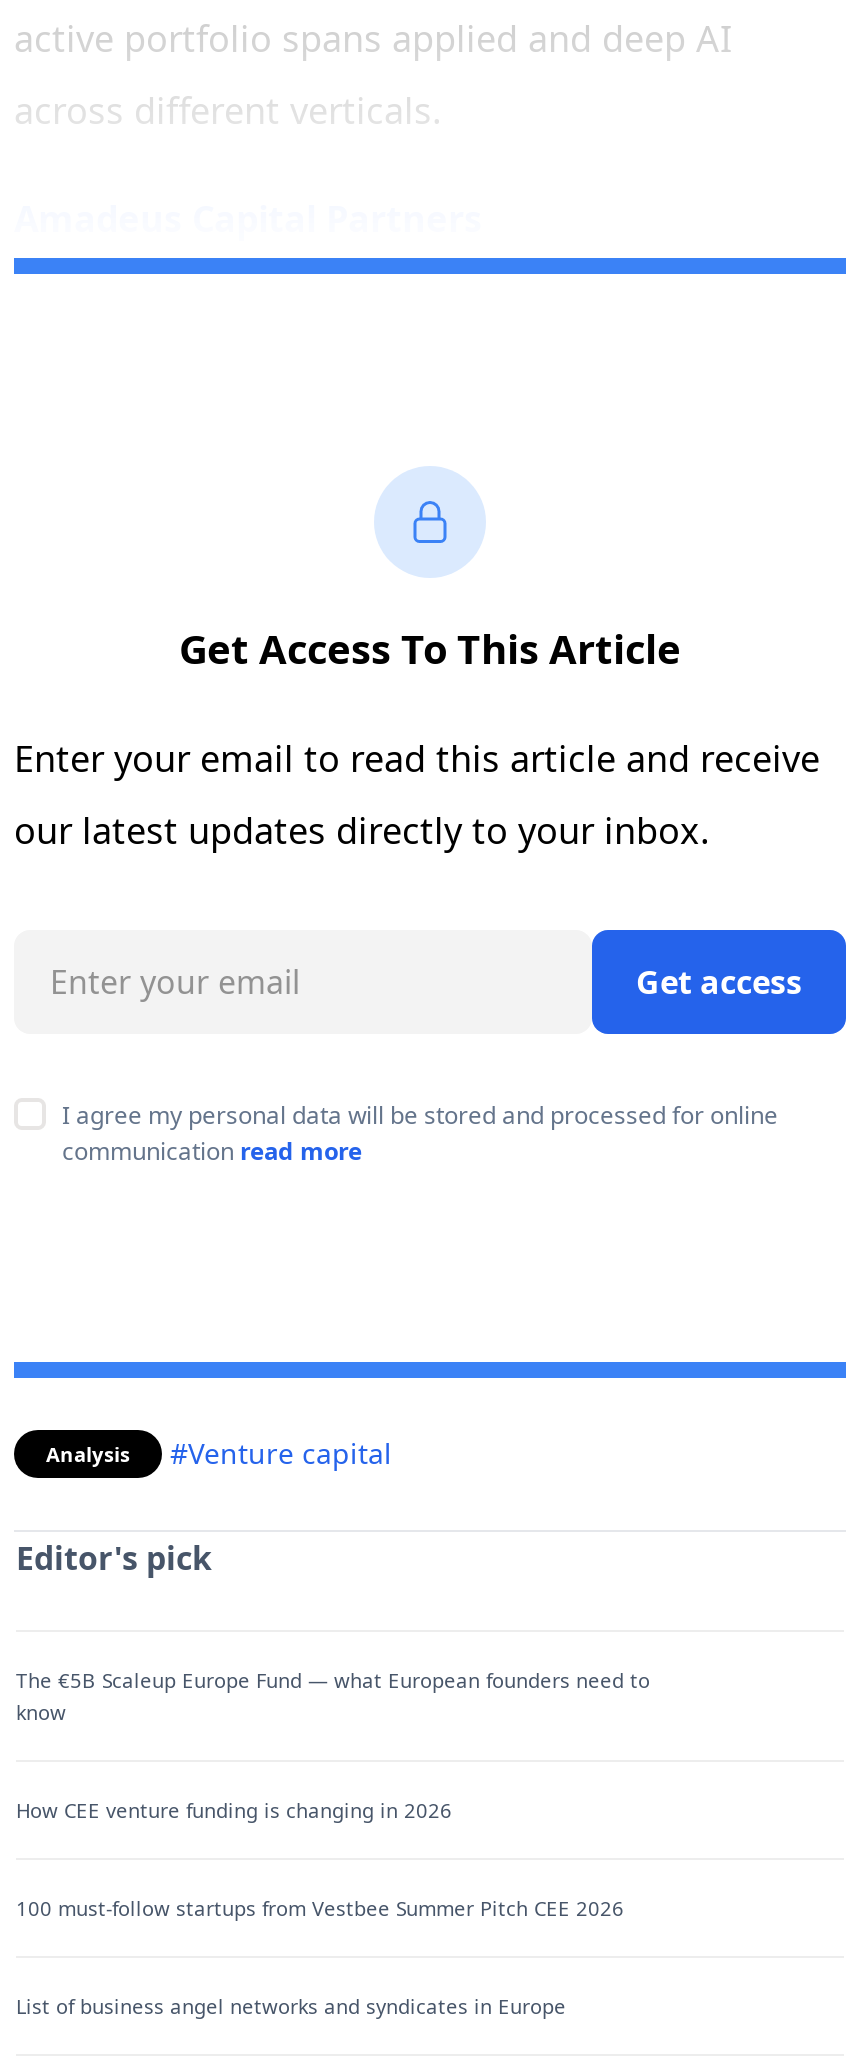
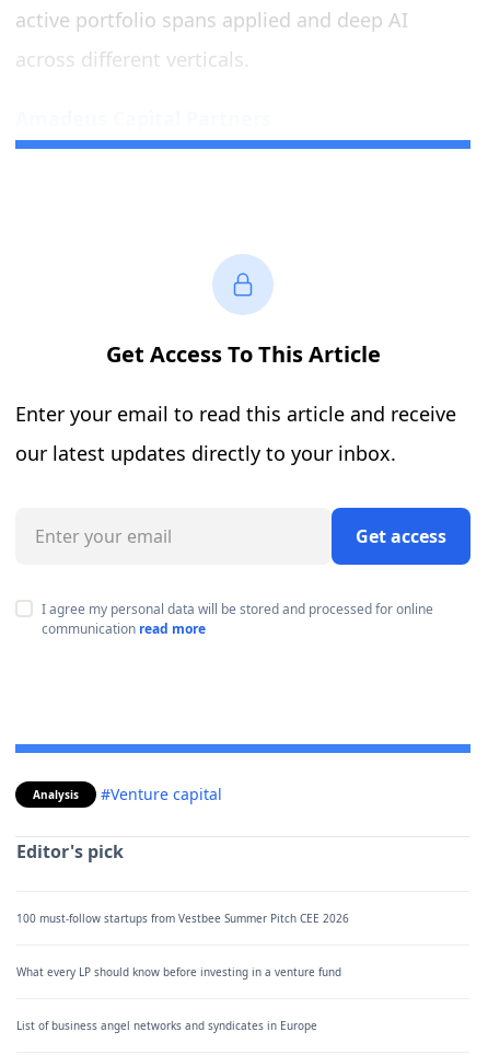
[16,1665,650,1823] The €5B Scaleup Europe Fund — what European founders need to | know | How CEE venture funding is changing in 2026 -> none
moved [16,1893,624,1921] -> [16,911,349,926]: 100 must-follow startups from Vestbee Summer Pitch CEE 2026
none -> [16,965,341,980] What every LP should know before investing in a venture fund

